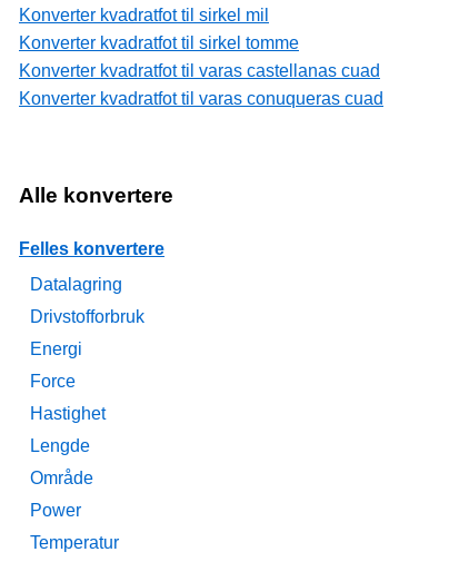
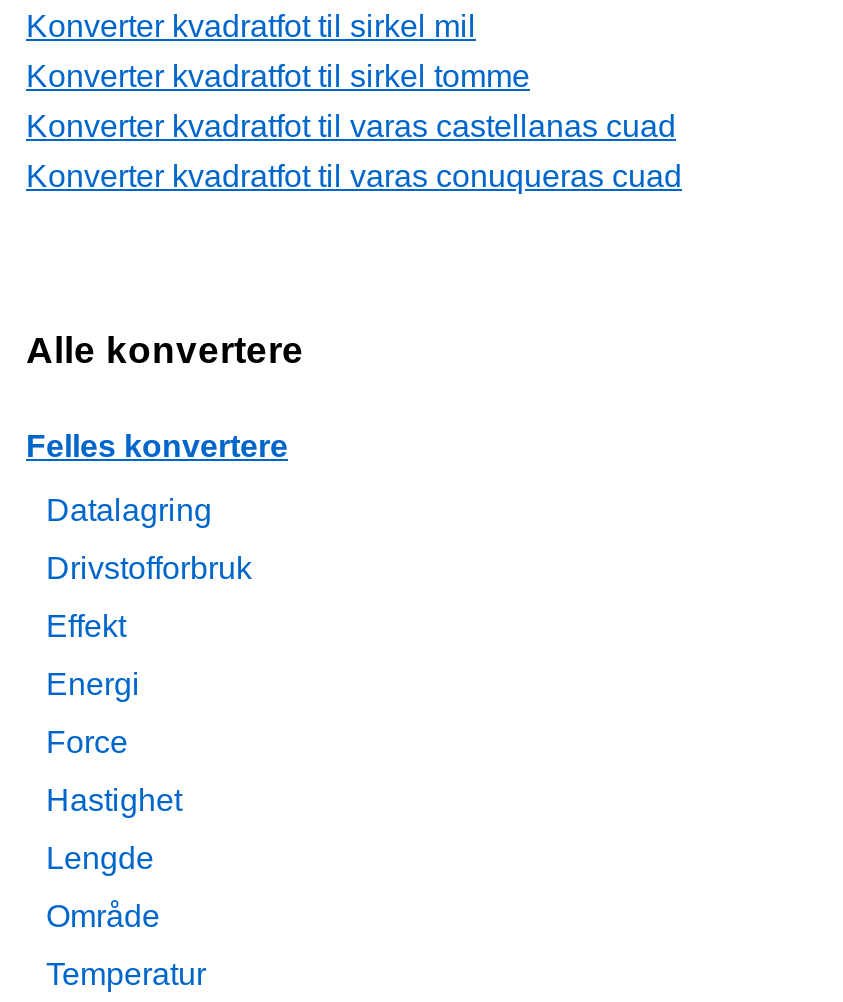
none -> [46,610,126,644] Effekt
moved [30,340,106,488] -> [46,668,182,934]: Energi | Force | Hastighet | Lengde | Område
[30,501,81,520] Power -> none

